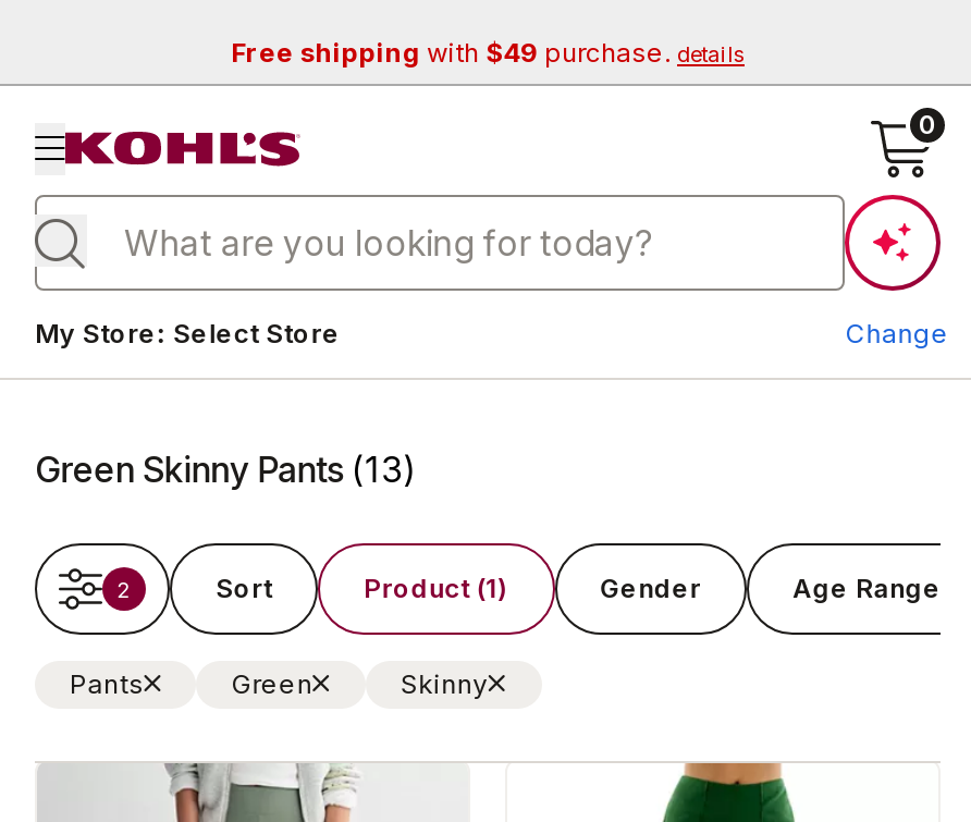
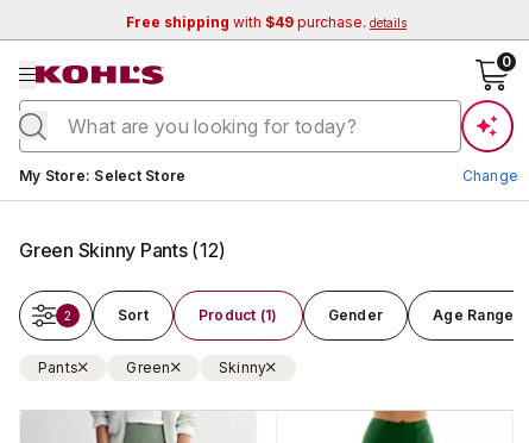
[35,447,418,491] Green Skinny Pants (13) -> [19,238,227,262] Green Skinny Pants (12)

